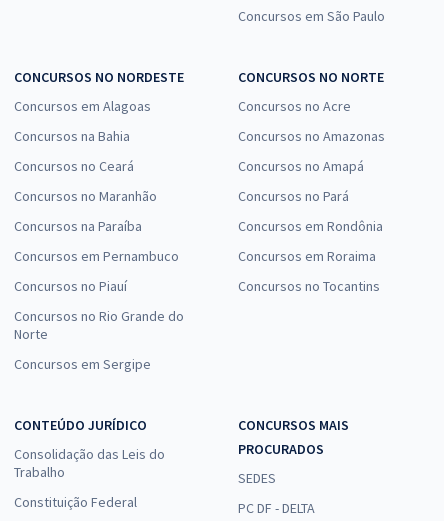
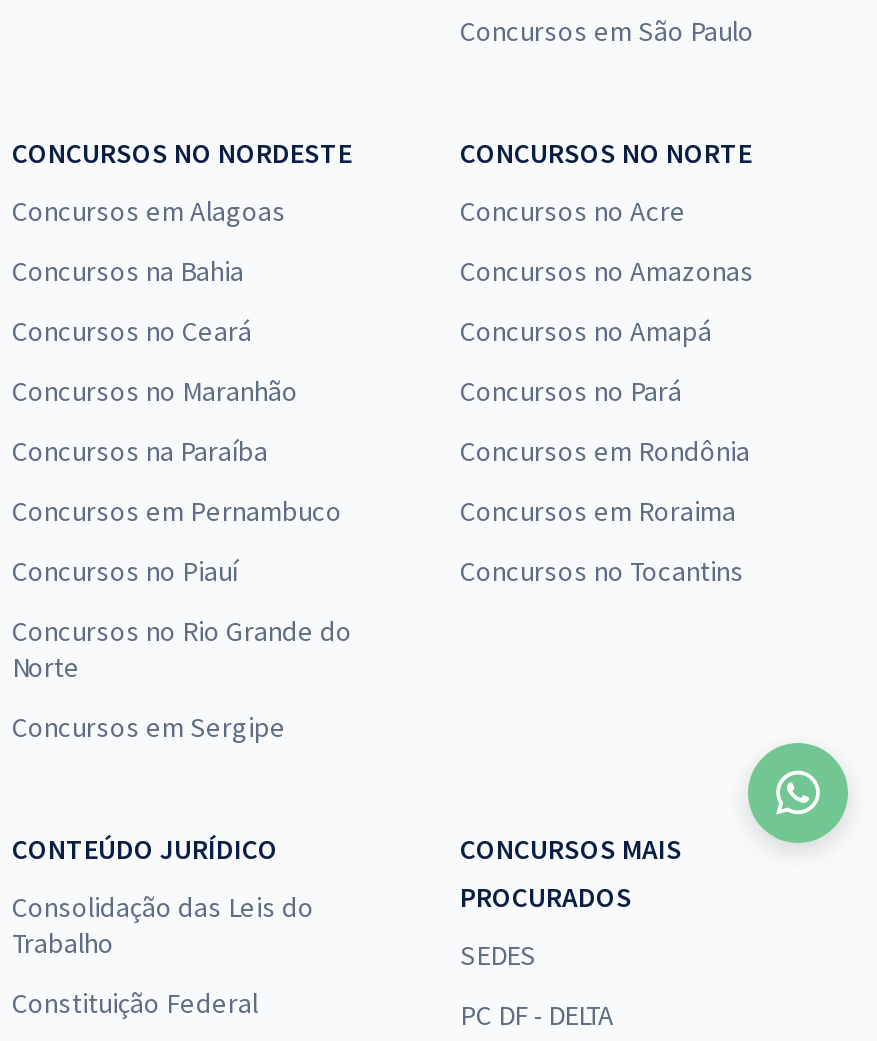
none -> [744,741,852,851] [image]

